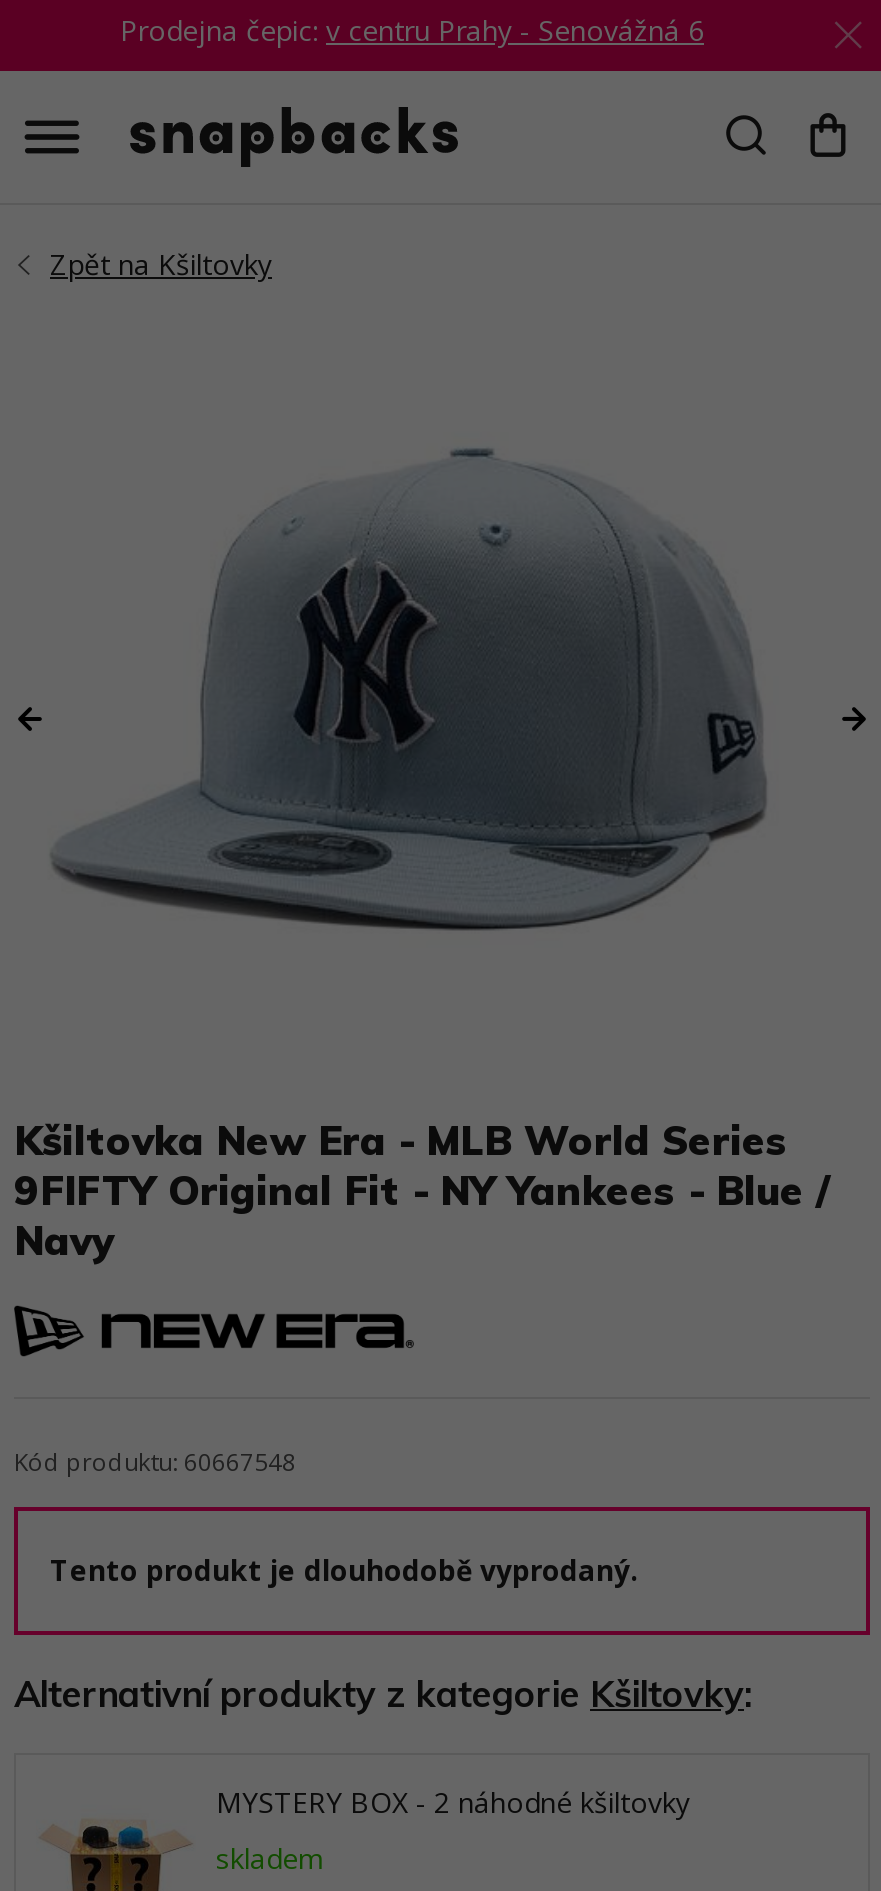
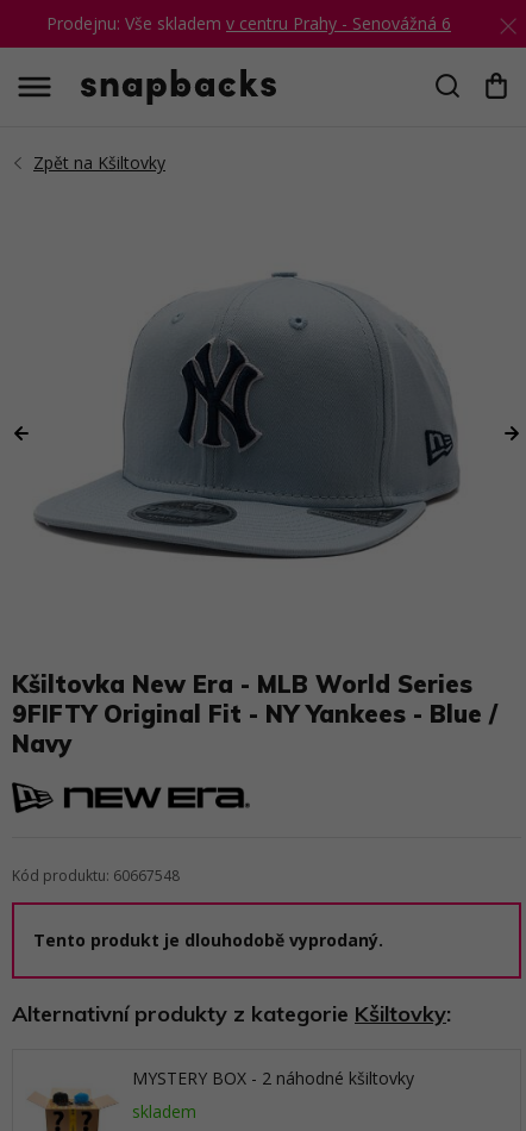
[120,11,704,49] Prodejna čepic: v centru Prahy - Senovážná 6 -> [46,12,451,35] Prodejnu: Vše skladem v centru Prahy - Senovážná 6

